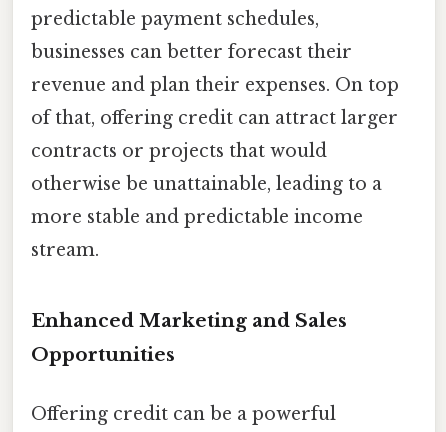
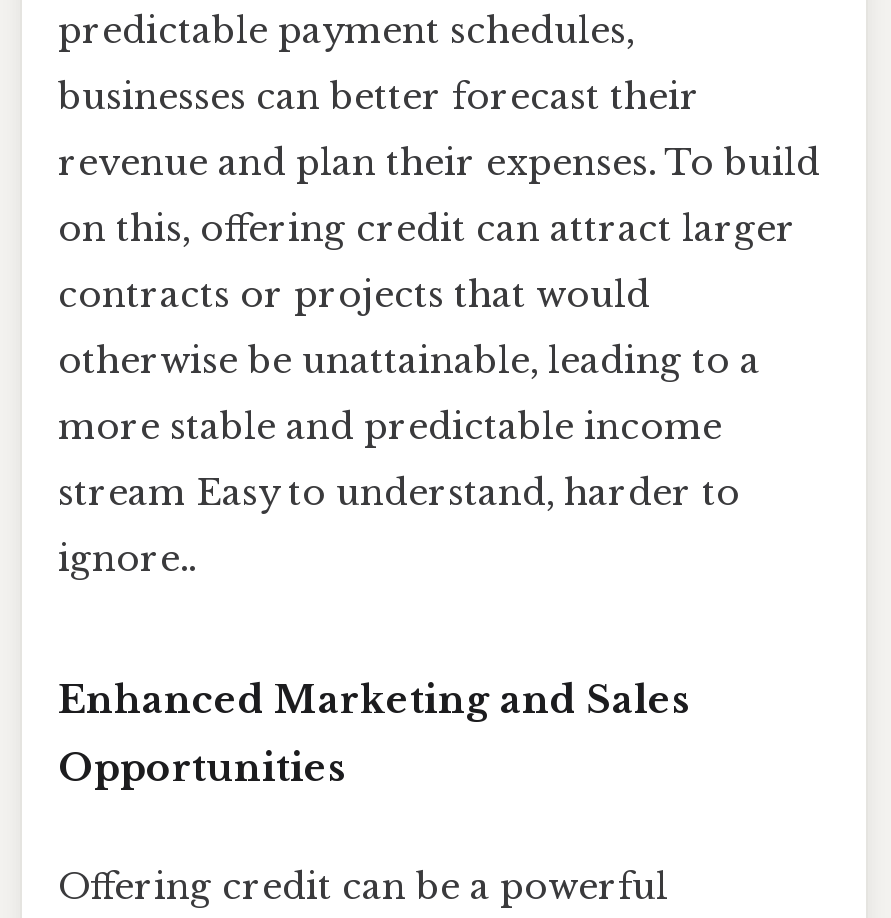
[31,74,399,96] revenue and plan their expenses. On top -> [58,141,820,185] revenue and plan their expenses. To build
[31,107,398,129] of that, offering credit can attract larger -> [58,207,796,251] on this, offering credit can attract larger
[31,239,99,261] stream. -> [58,471,740,581] stream Easy to understand, harder to | ignore..

